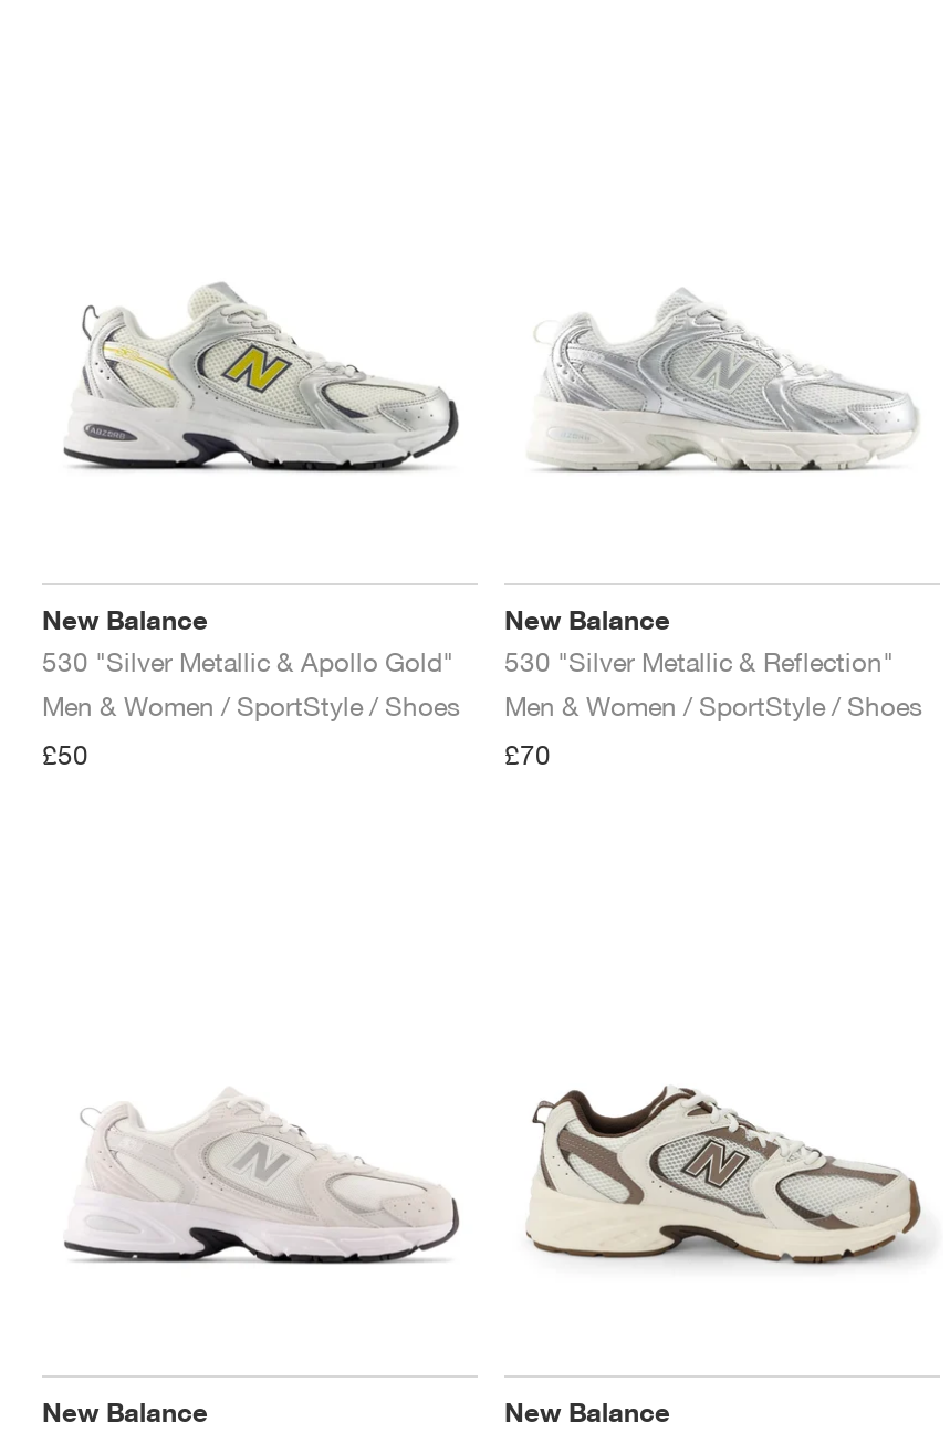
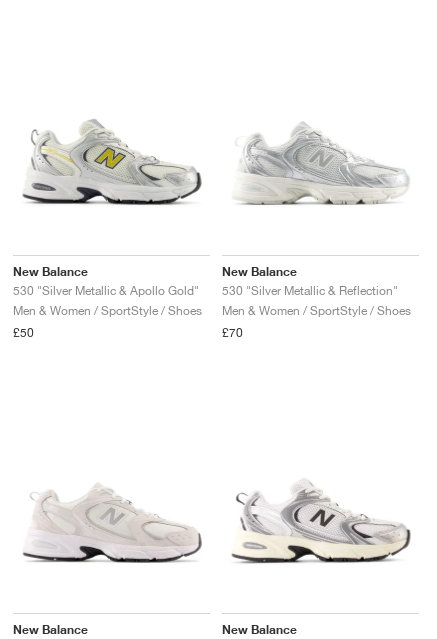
[524,1086,929,1267] [image] -> [231,482,413,564] [image]

